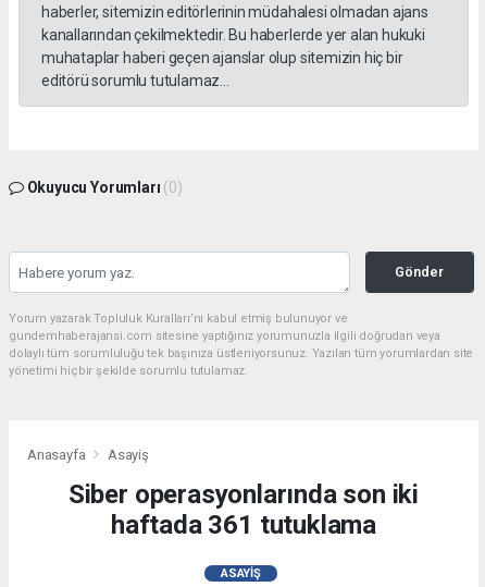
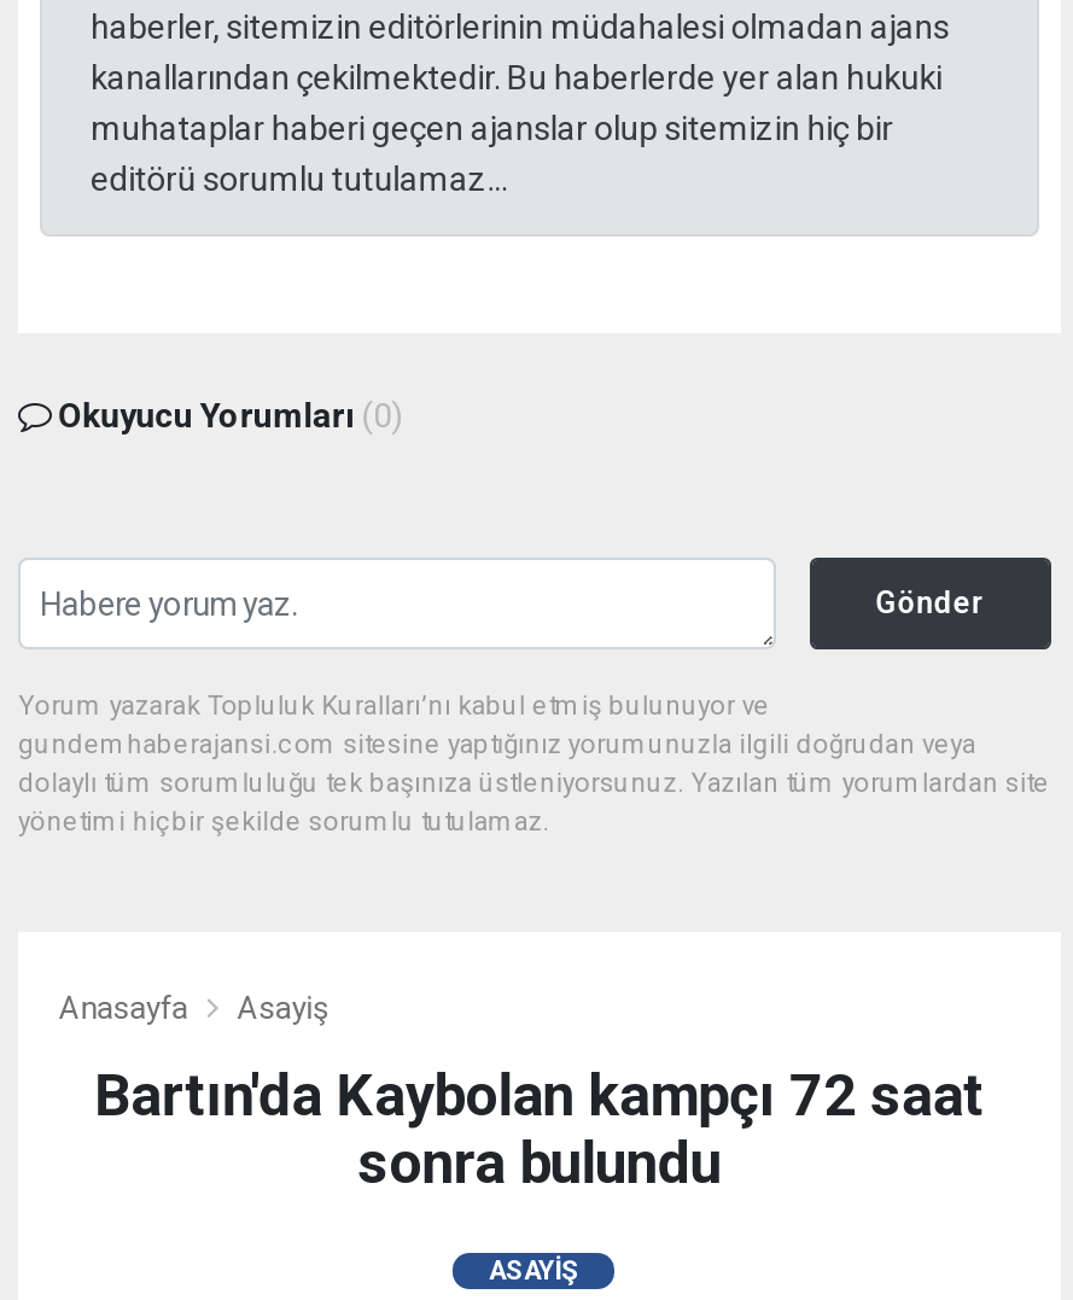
[68,479,419,540] Siber operasyonlarında son iki | haftada 361 tutuklama -> [95,1061,984,1196] Bartın'da Kaybolan kampçı 72 saat | sonra bulundu

